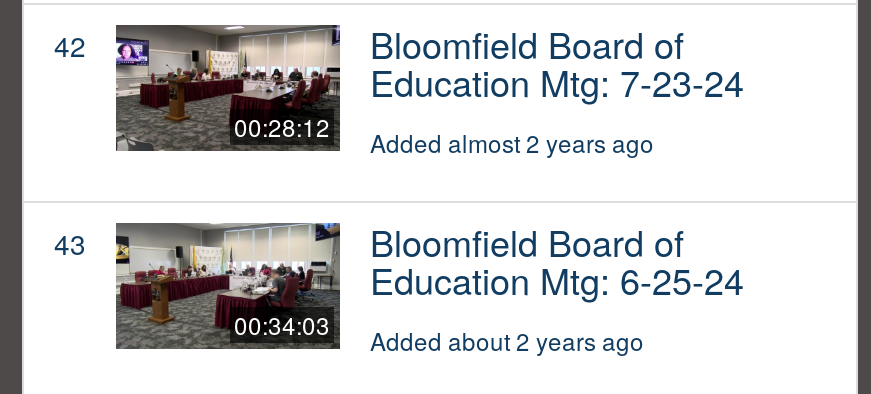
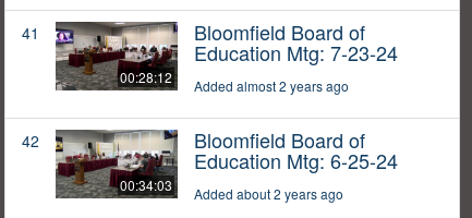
[54,26,86,66] 42 -> [22,22,39,44] 41
[54,224,86,264] 43 -> [22,130,39,152] 42

